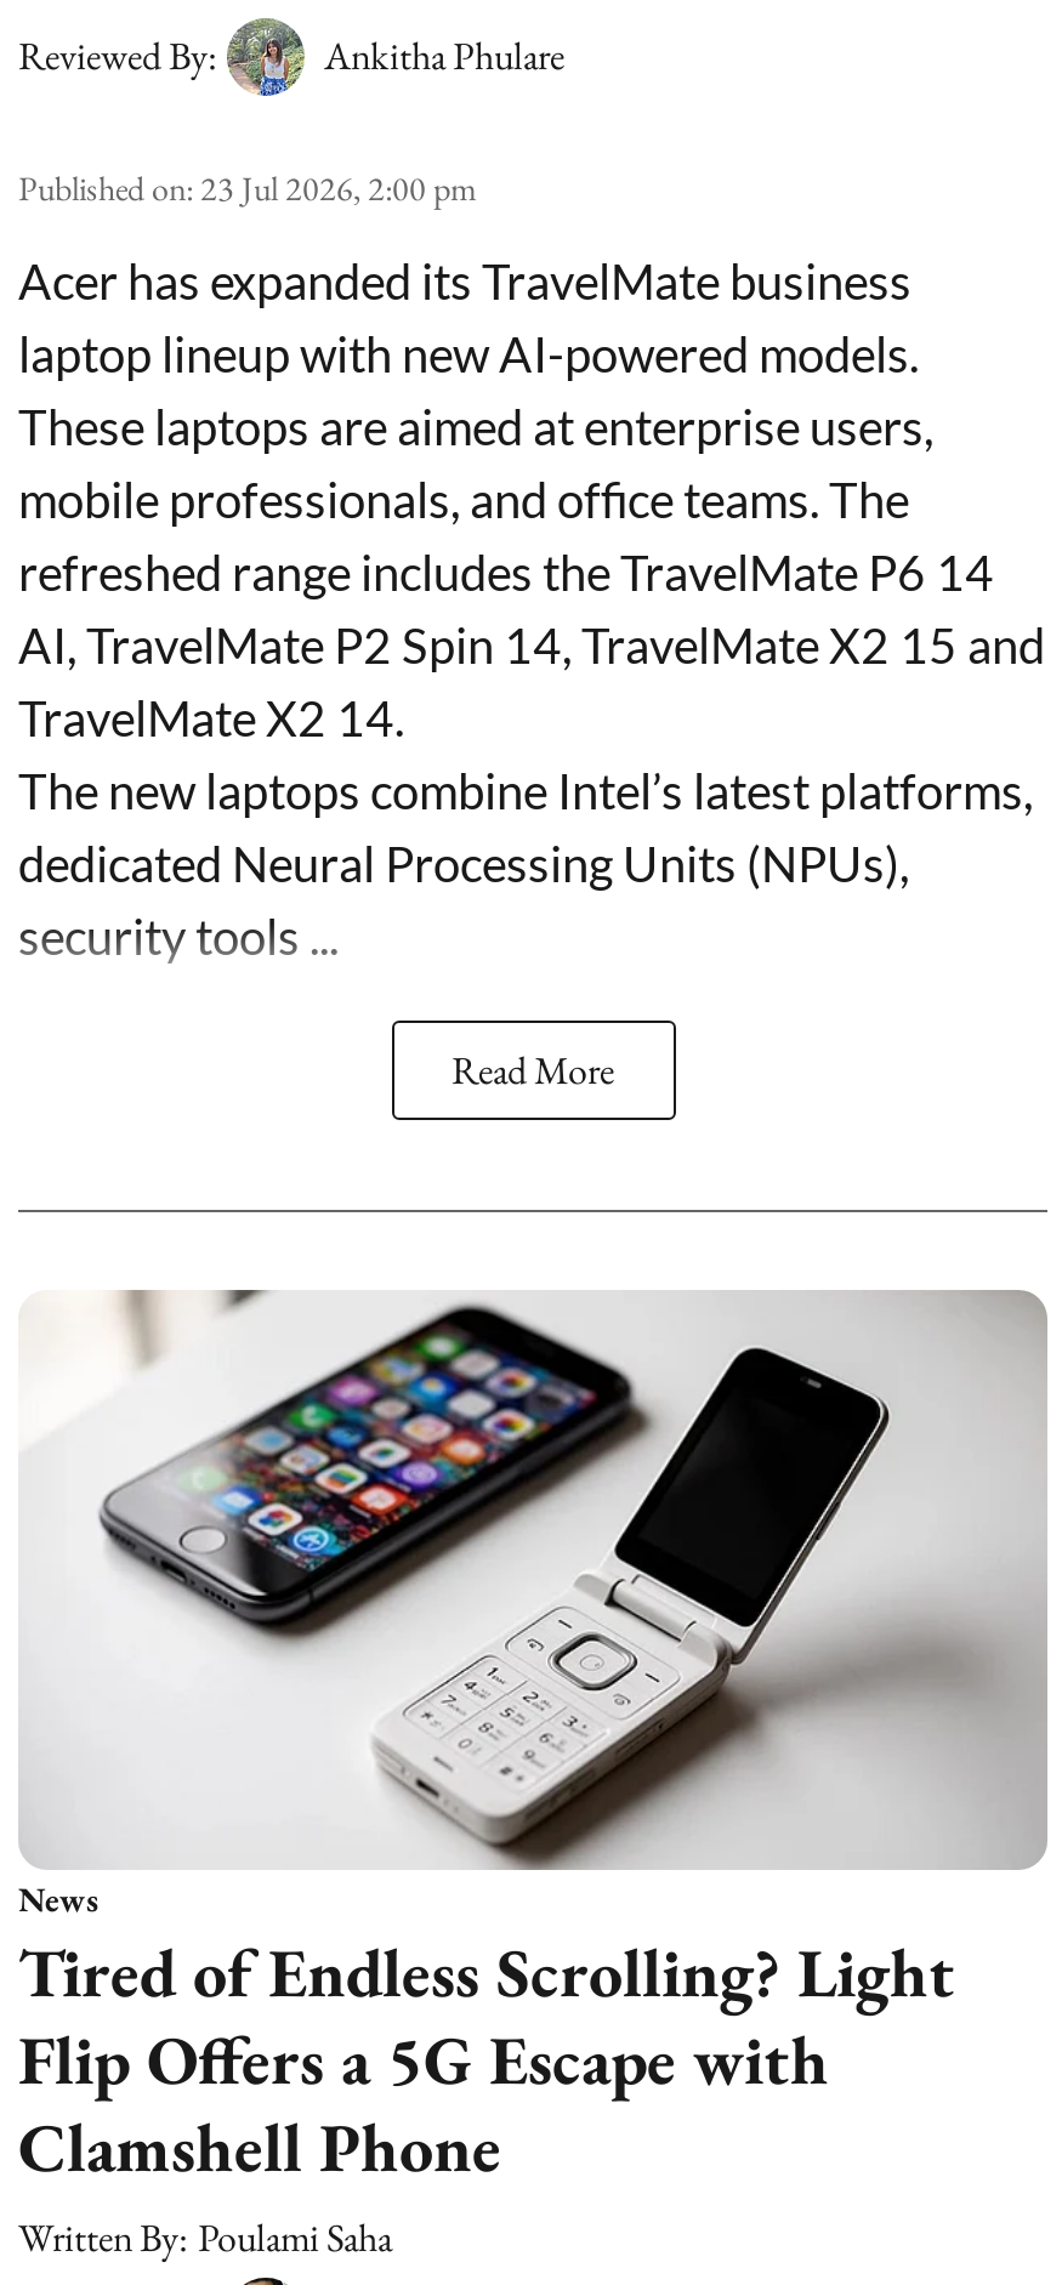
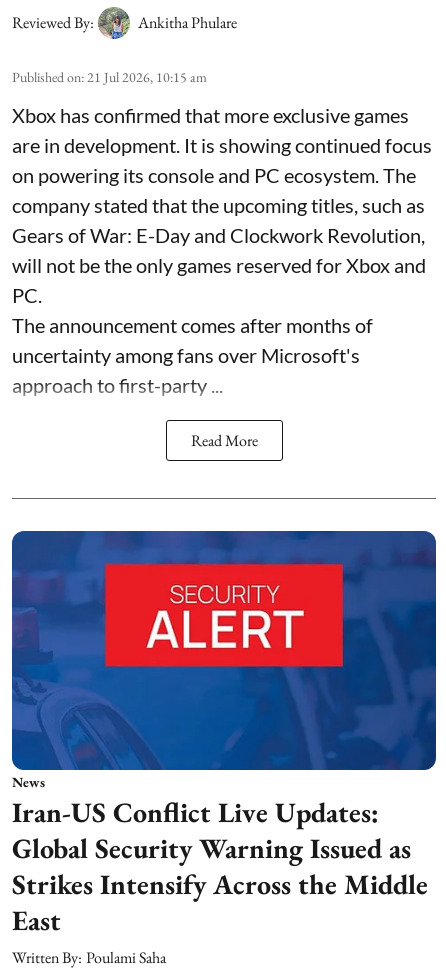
[18,167,477,211] Published on: 23 Jul 2026, 2:00 pm -> [12,68,207,86] Published on: 21 Jul 2026, 10:15 am
[18,252,1045,966] Acer has expanded its TravelMate business | laptop lineup with new AI-powered models. | These laptops are aimed at enterprise users, | mobile professionals, and office teams. The | refreshed range includes the TravelMate P6 14 | AI, TravelMate P2 Spin 14, TravelMate X2 15 and | TravelMate X2 14. | The new laptops combine Intel’s latest platforms, | dedicated Neural Processing Units (NPUs), | security tools ... -> [12,103,432,397] Xbox has confirmed that more exclusive games | are in development. It is showing continued focus | on powering its console and PC ecosystem. The | company stated that the upcoming titles, such as | Gears of War: E-Day and Clockwork Revolution, | will not be the only games reserved for Xbox and | PC. | The announcement comes after months of | uncertainty among fans over Microsoft's | approach to first-party ...
[18,1290,1047,2190] [image] | Tired of Endless Scrolling? Light | Flip Offers a 5G Escape with | Clamshell Phone -> [11,530,437,938] [image] | Iran-US Conflict Live Updates: | Global Security Warning Issued as | Strikes Intensify Across the Middle | East

